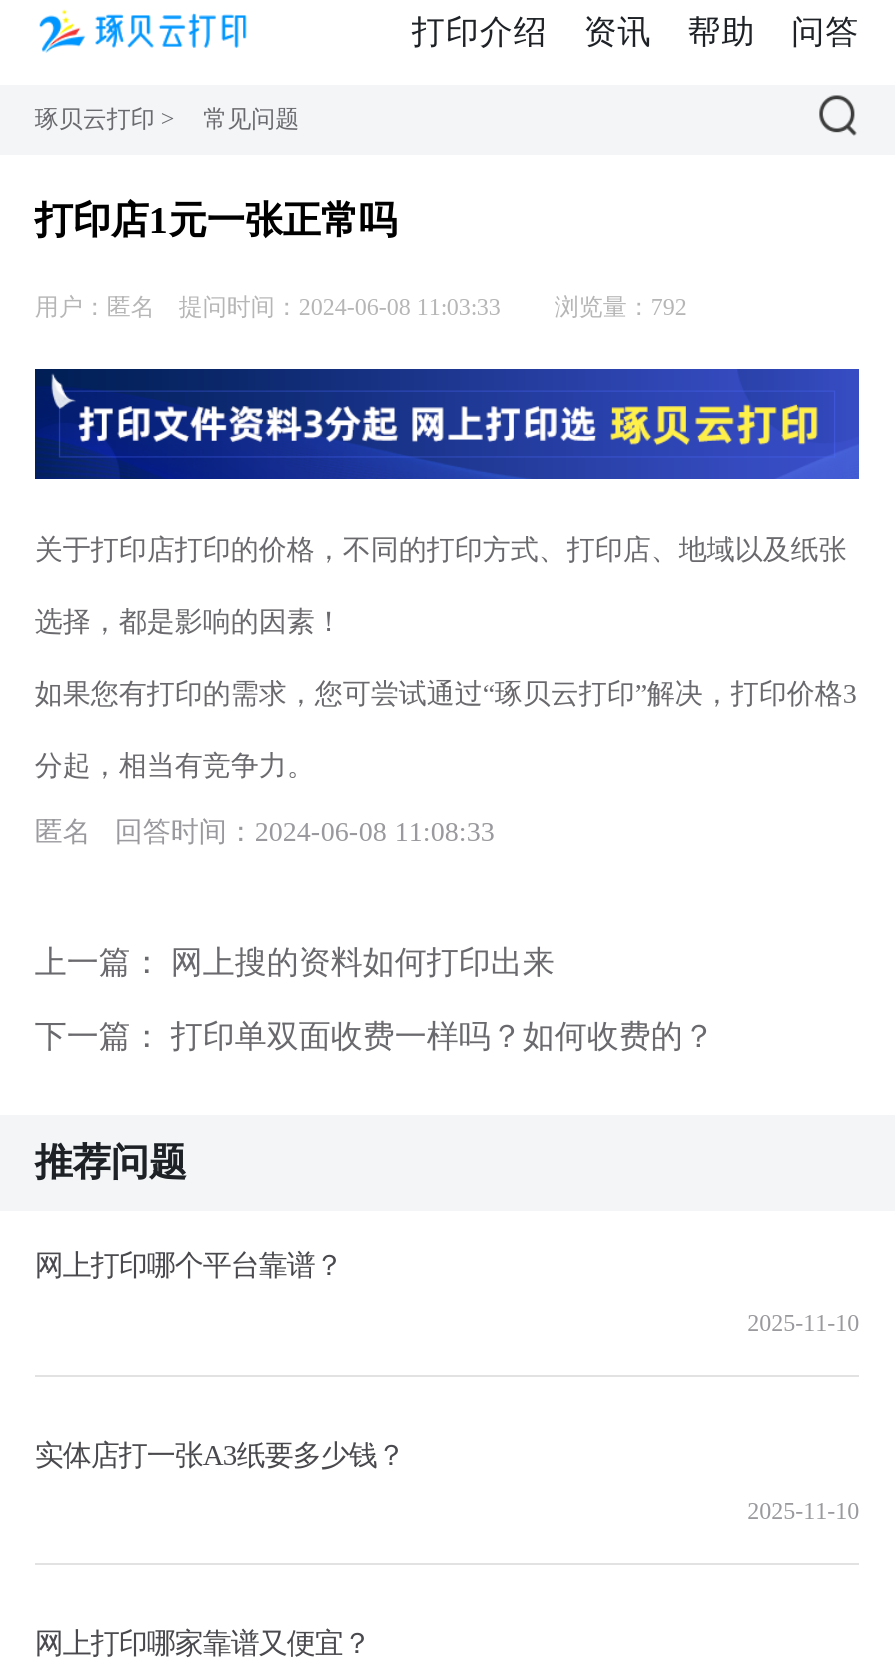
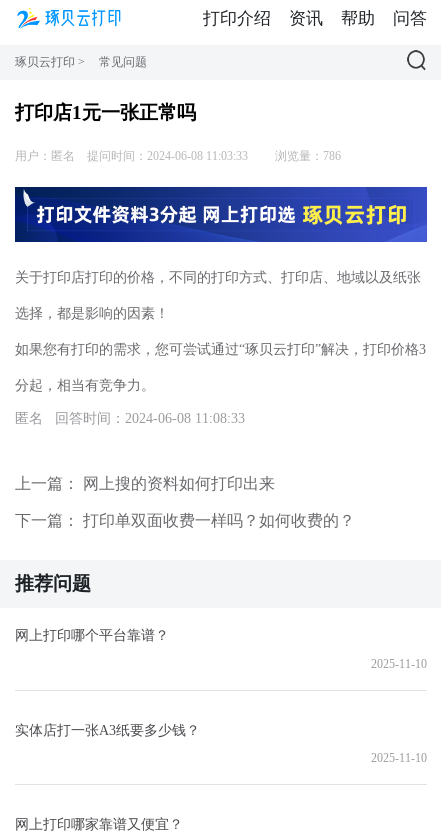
[35,294,687,322] 用户：匿名 提问时间：2024-06-08 11:03:33 浏览量：792 -> [15,149,341,163] 用户：匿名 提问时间：2024-06-08 11:03:33 浏览量：786

